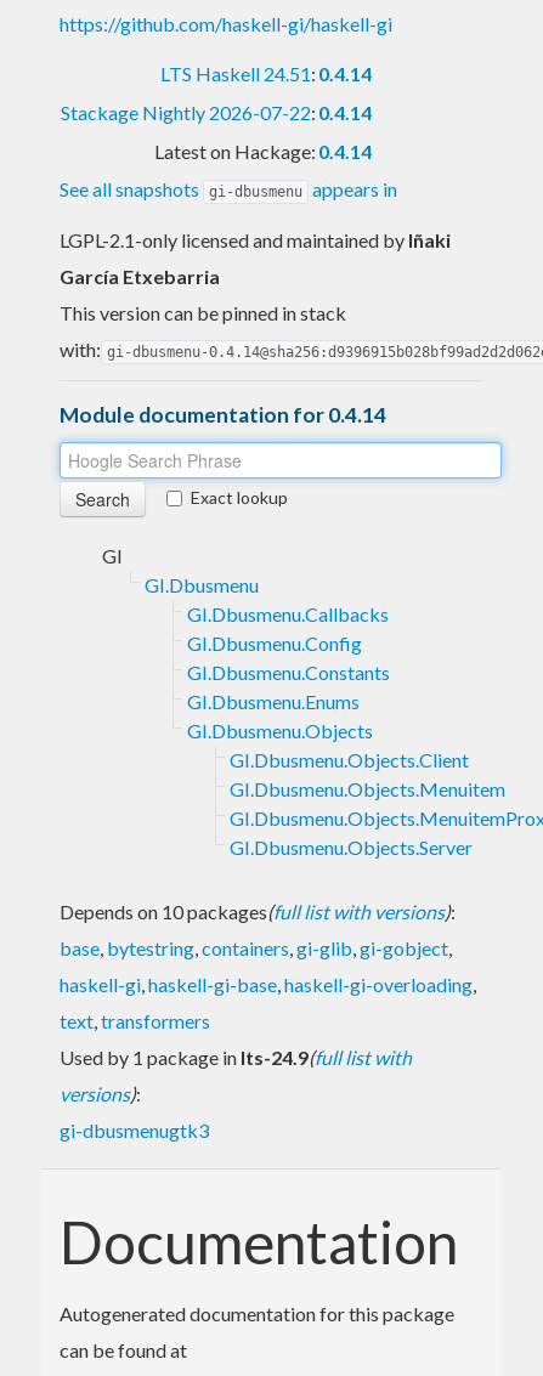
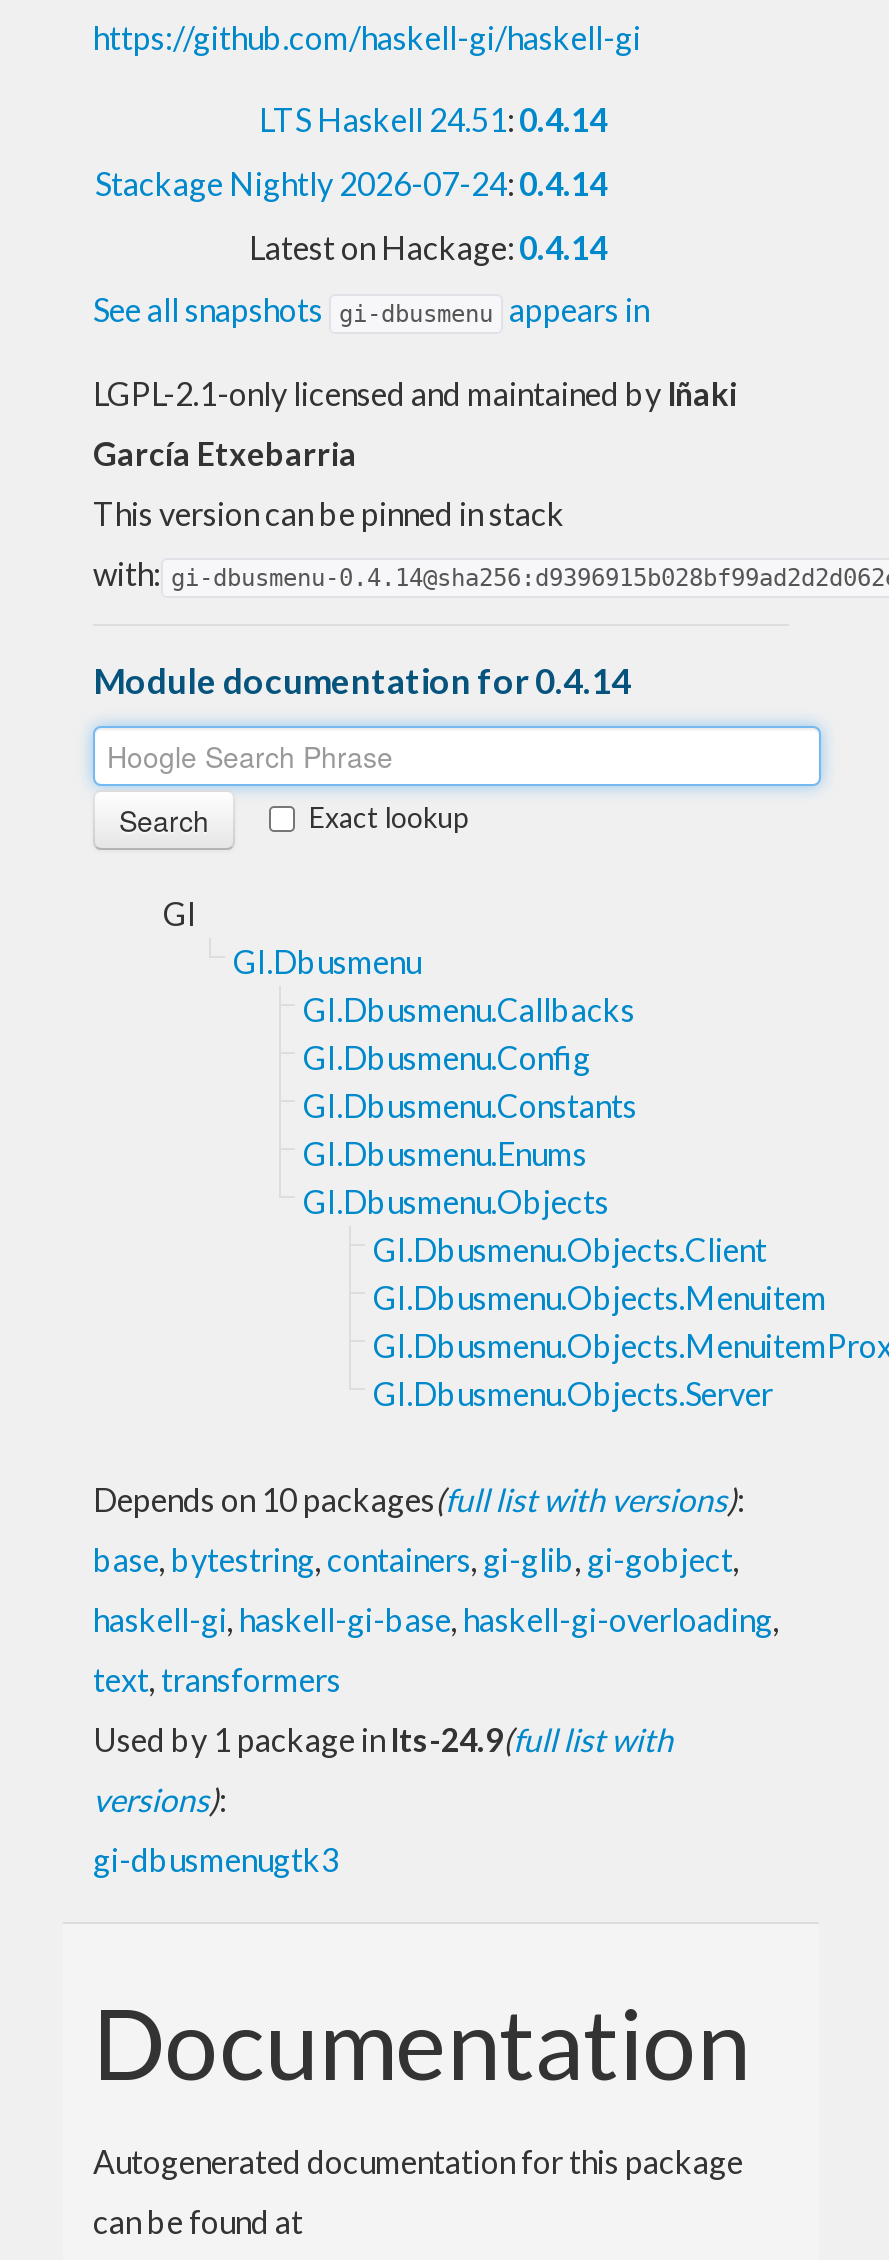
[61,101,372,124] Stackage Nightly 2026-07-22: 0.4.14 -> [95,164,607,202] Stackage Nightly 2026-07-24: 0.4.14

